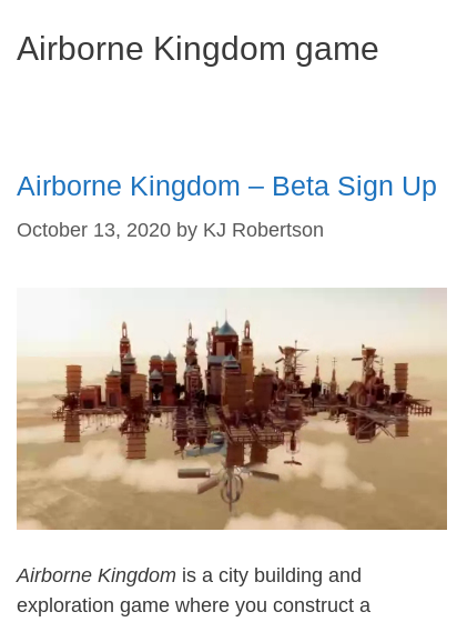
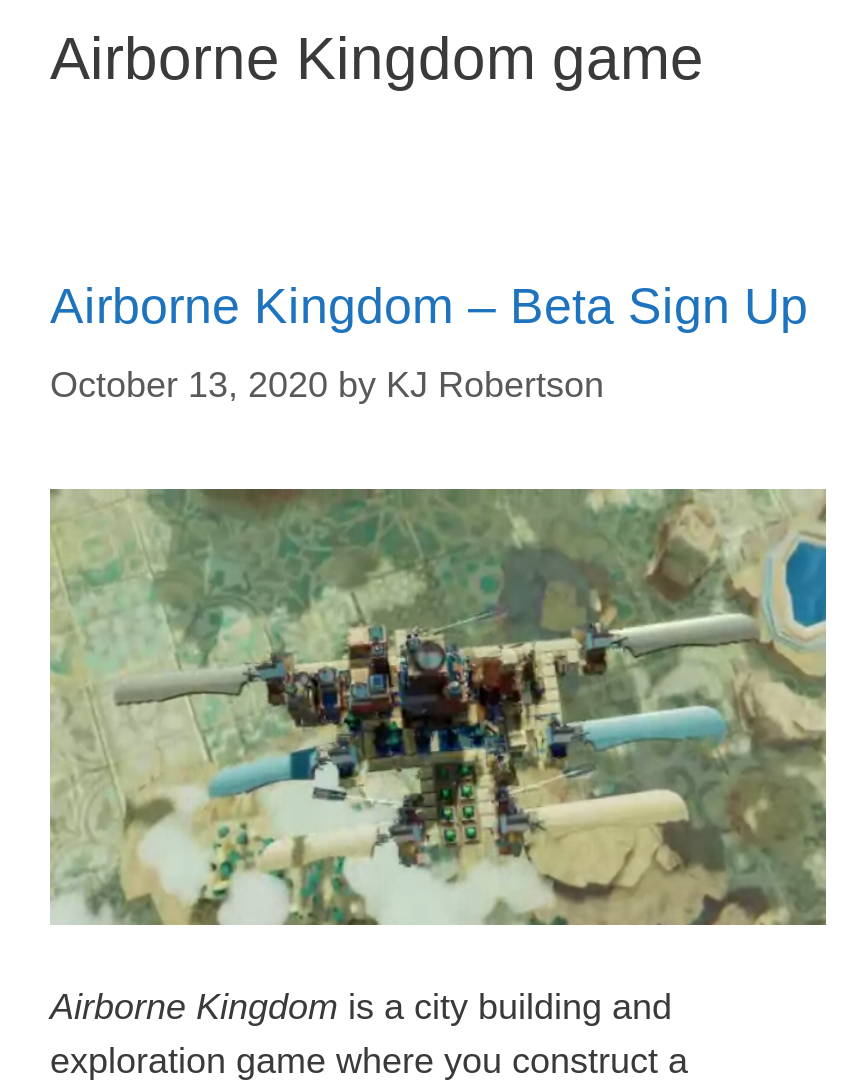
[17,288,447,530] [image] -> [48,487,828,927] [image]

